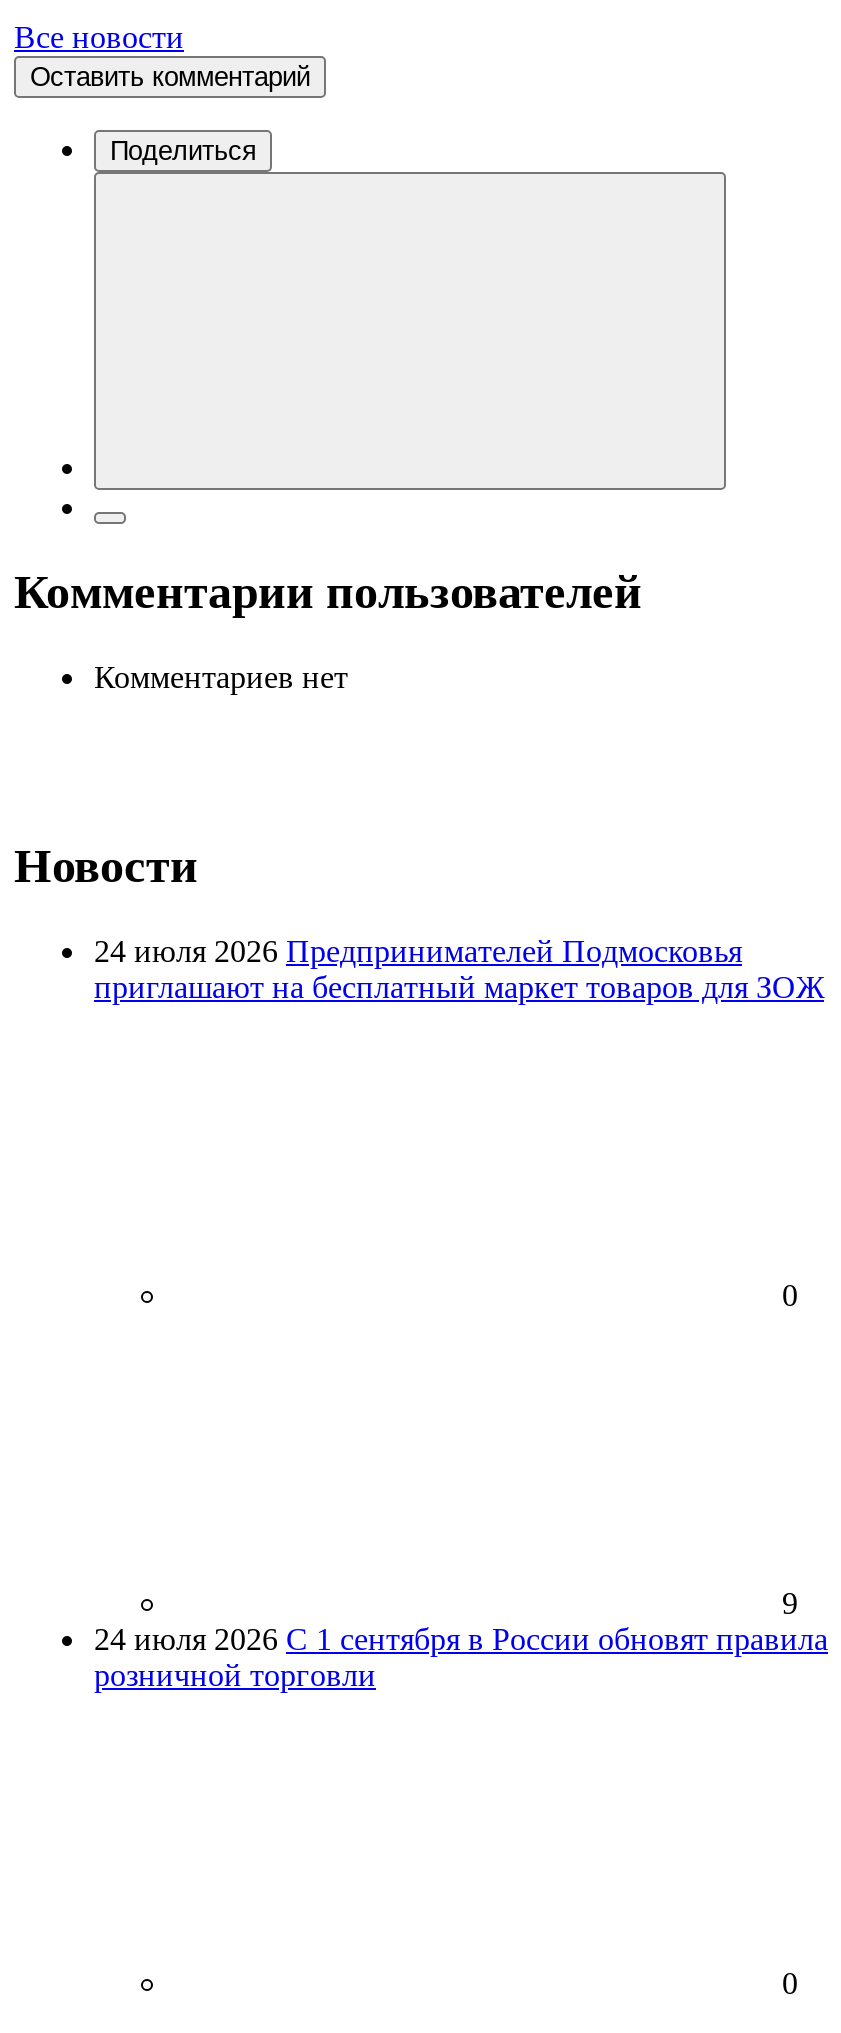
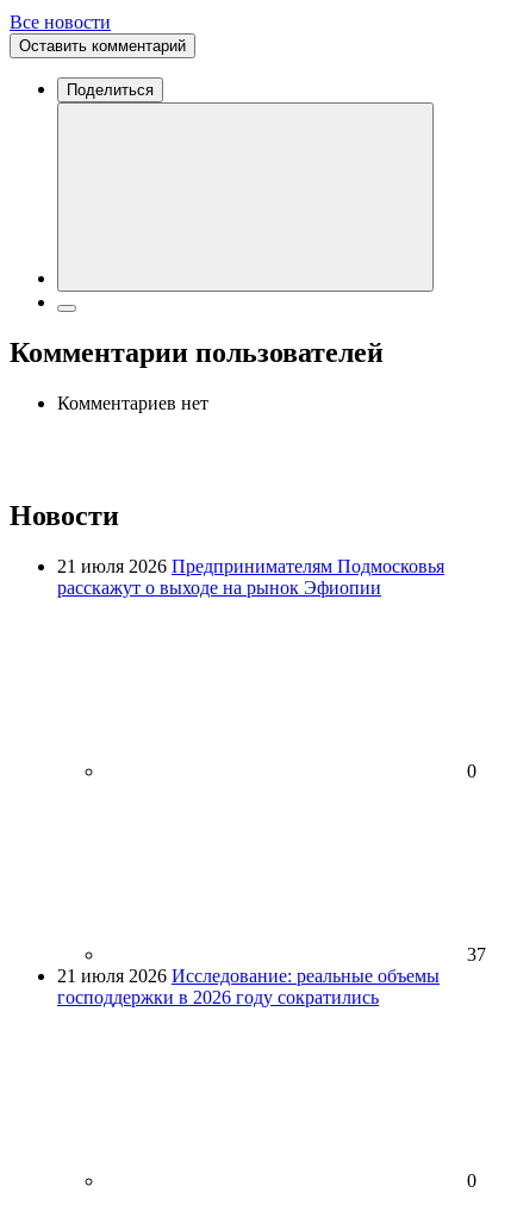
[94,934,824,1004] 24 июля 2026 Предпринимателей Подмосковья | приглашают на бесплатный маркет товаров для ЗОЖ -> [57,556,444,598] 21 июля 2026 Предпринимателям Подмосковья | расскажут о выходе на рынок Эфиопии
[94,1586,828,1692] 9 | 24 июля 2026 С 1 сентября в России обновят правила | розничной торговли -> [57,944,486,1007] 37 | 21 июля 2026 Исследование: реальные объемы | господдержки в 2026 году сократились

